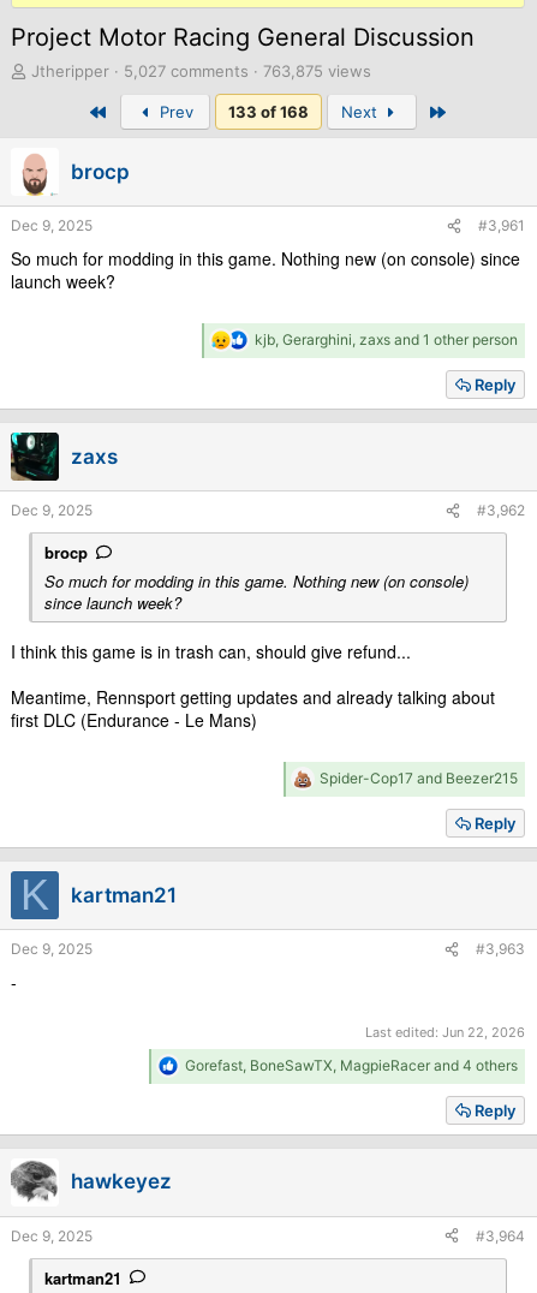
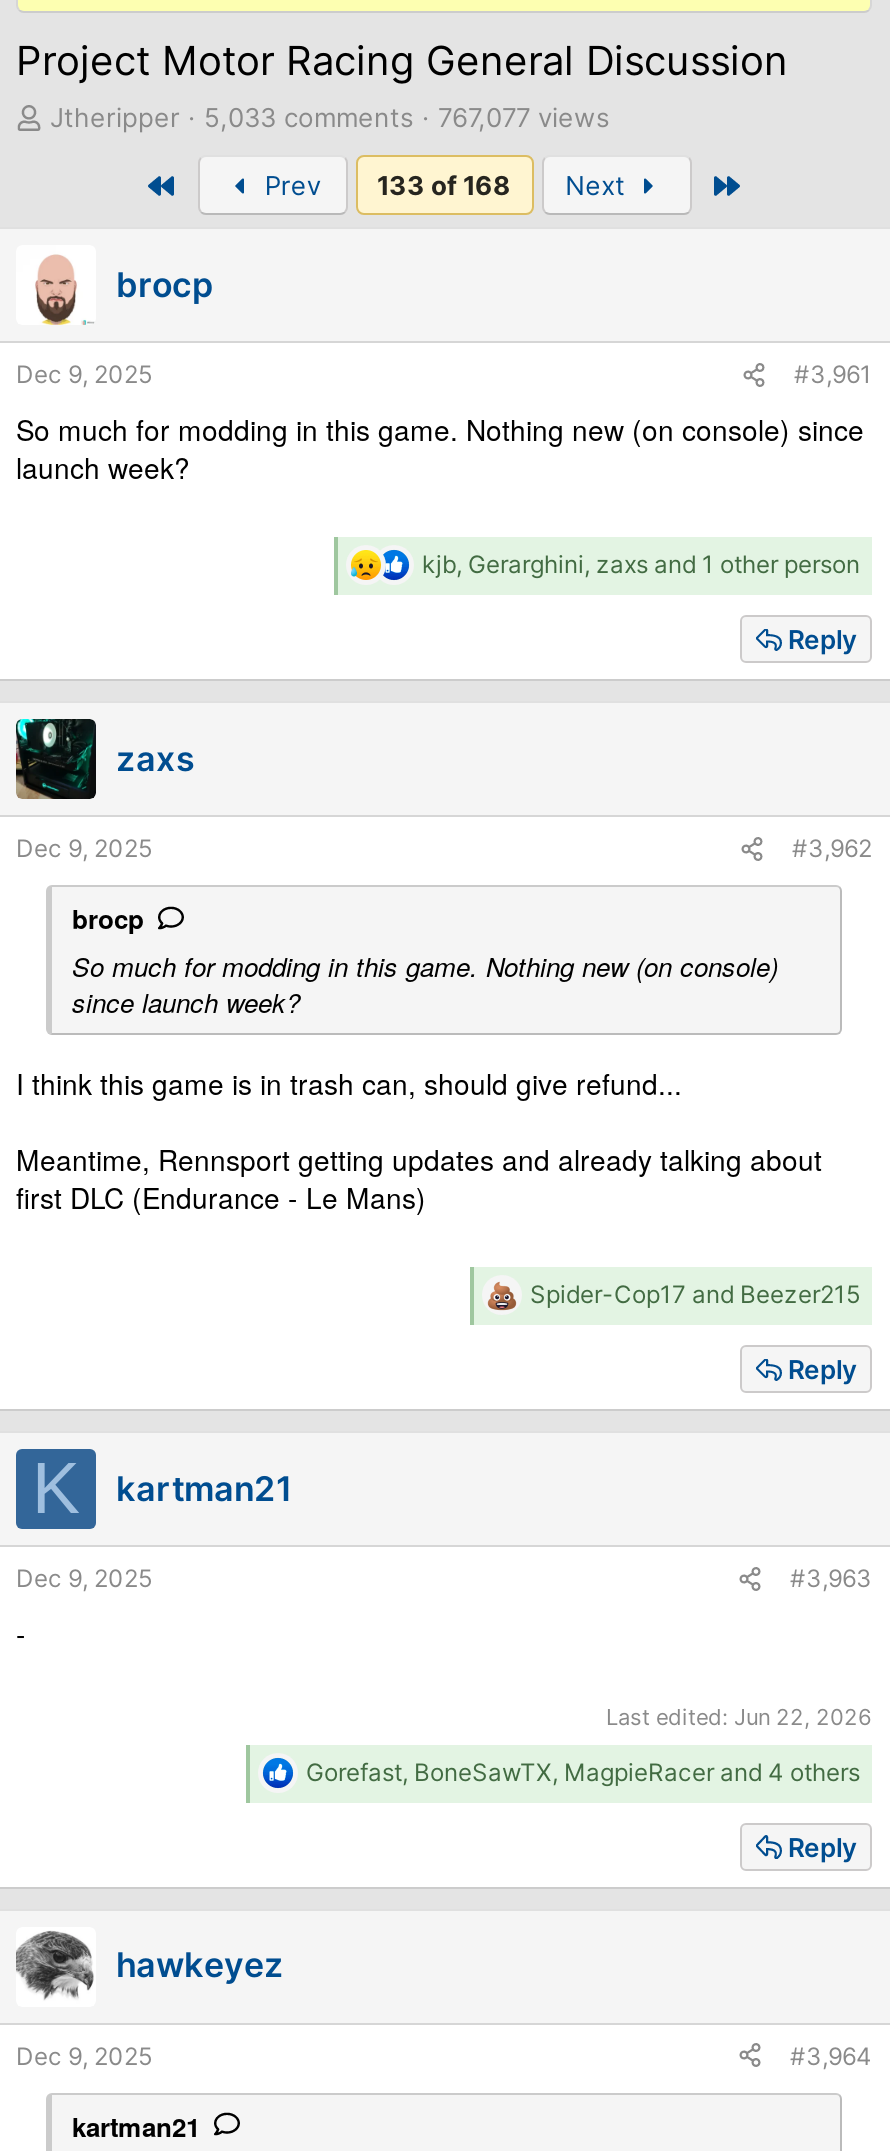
[124,61,371,81] 5,027 comments 763,875 views -> [204,101,610,133] 5,033 comments 767,077 views

